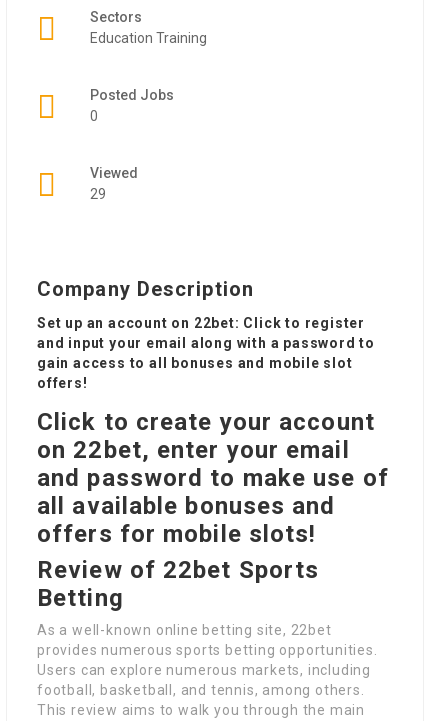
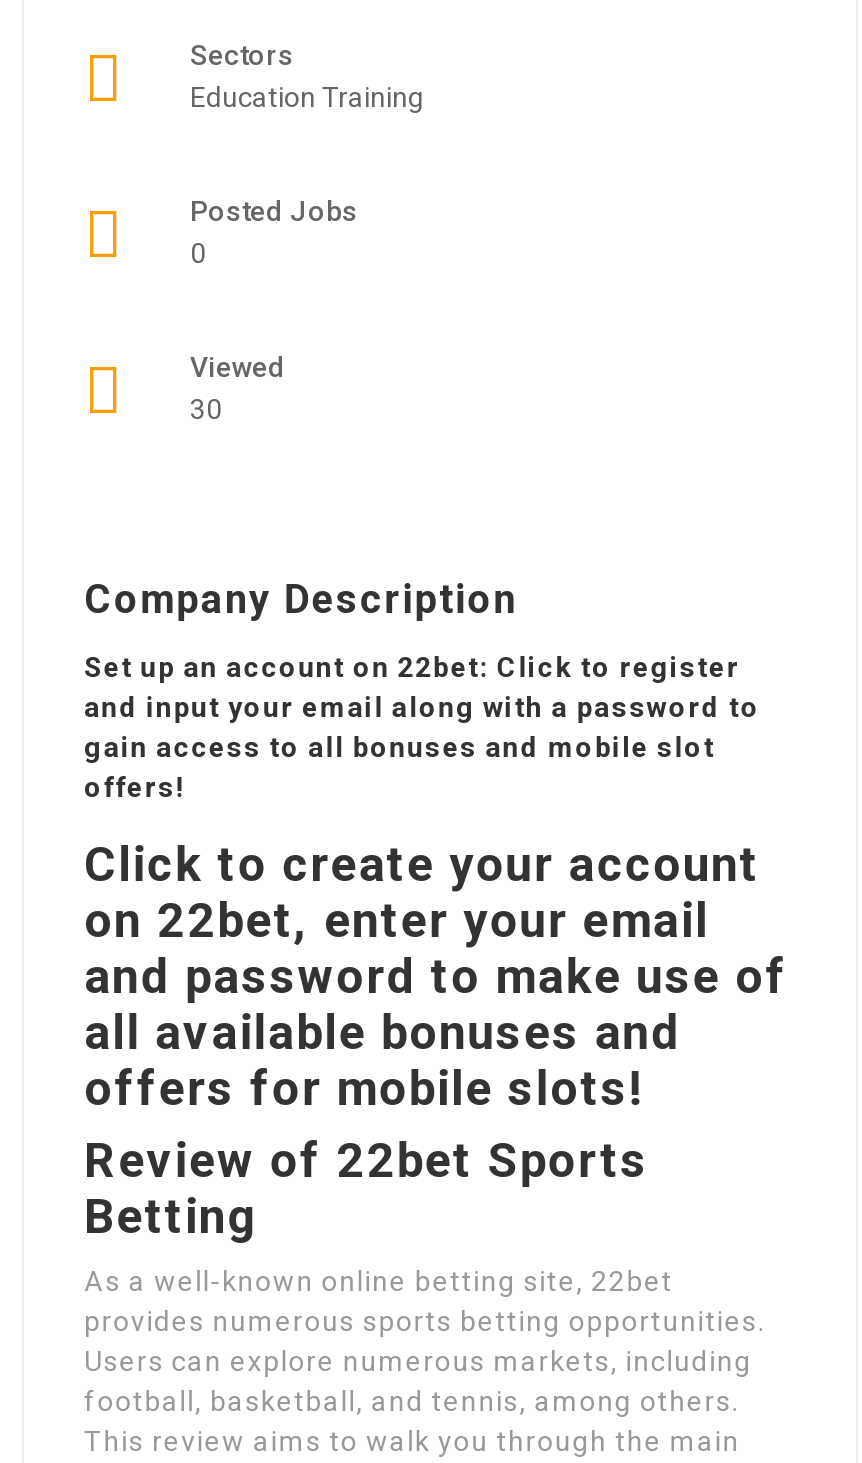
[90,186,106,202] 29 -> [190,394,222,426] 30

